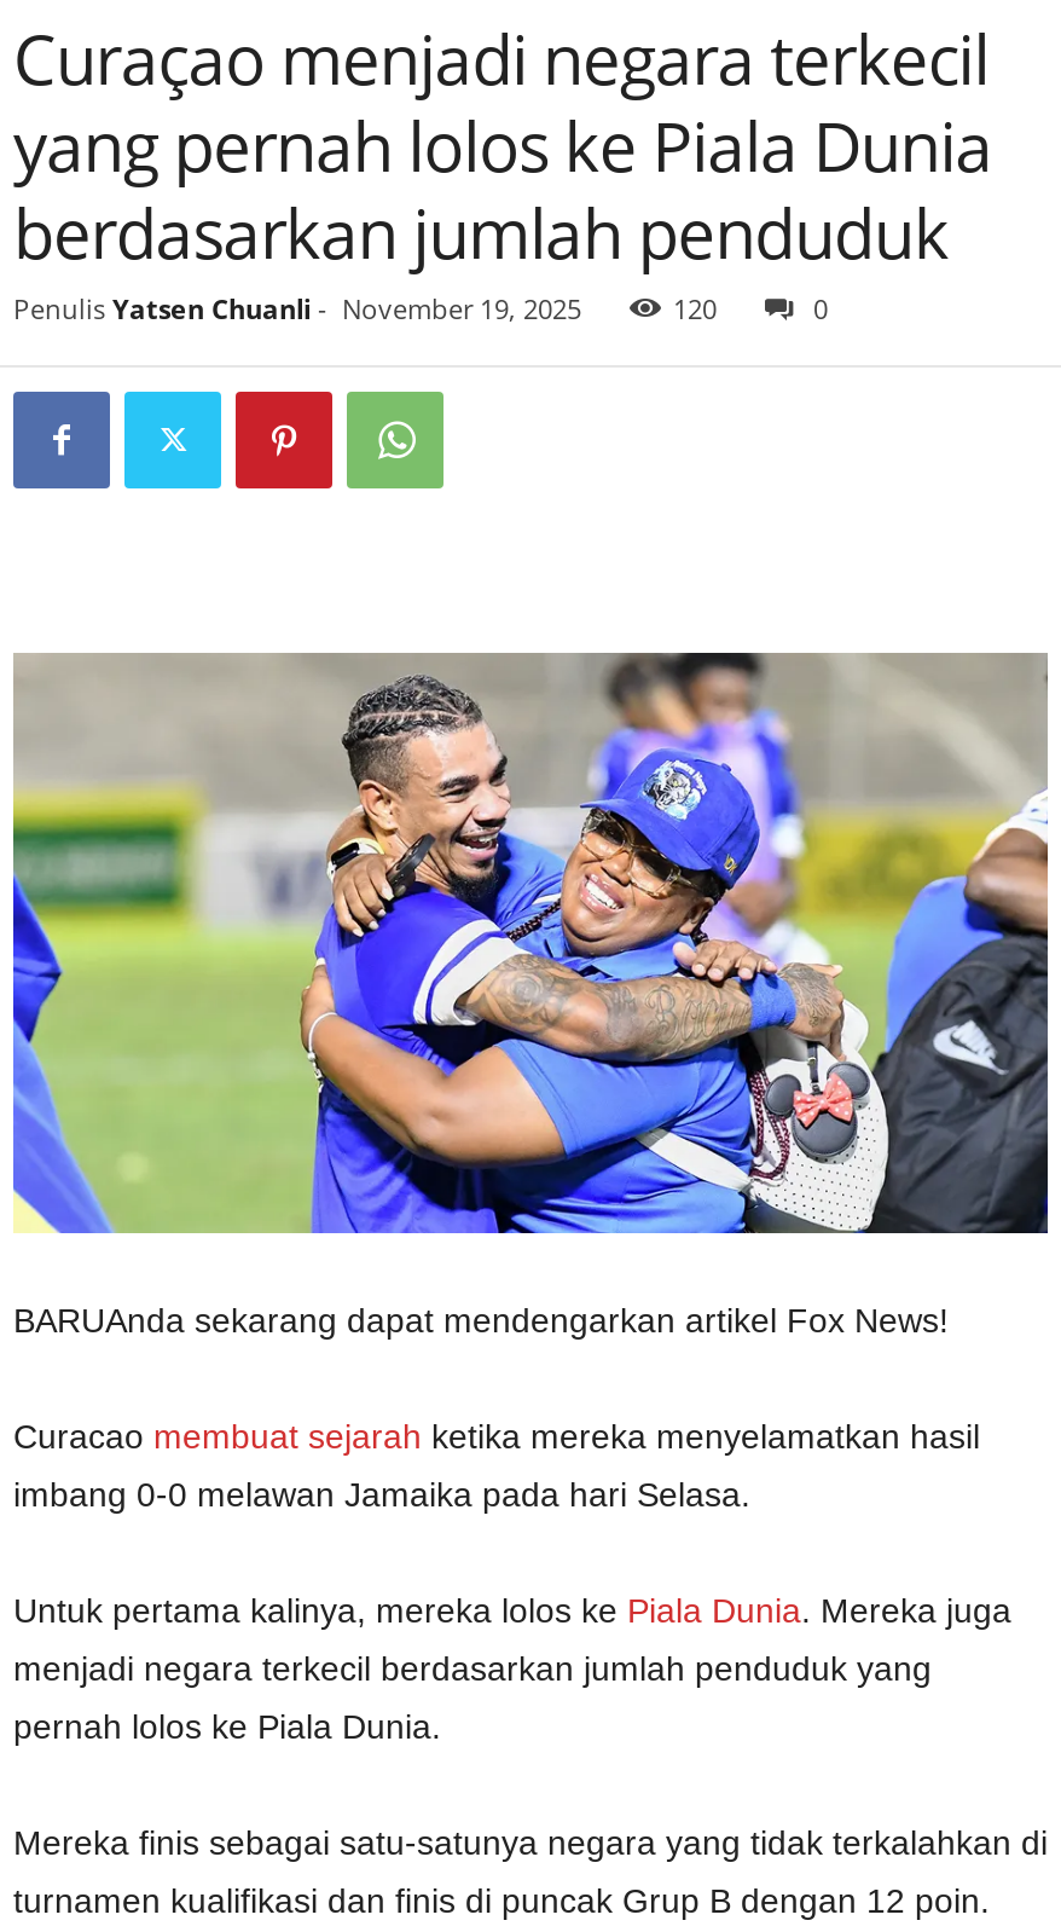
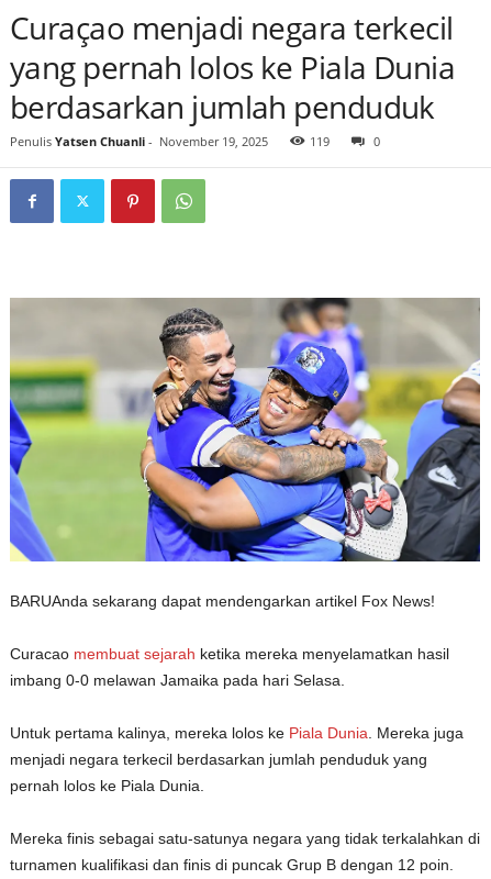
[673,290,717,326] 120 -> [310,133,330,149] 119

